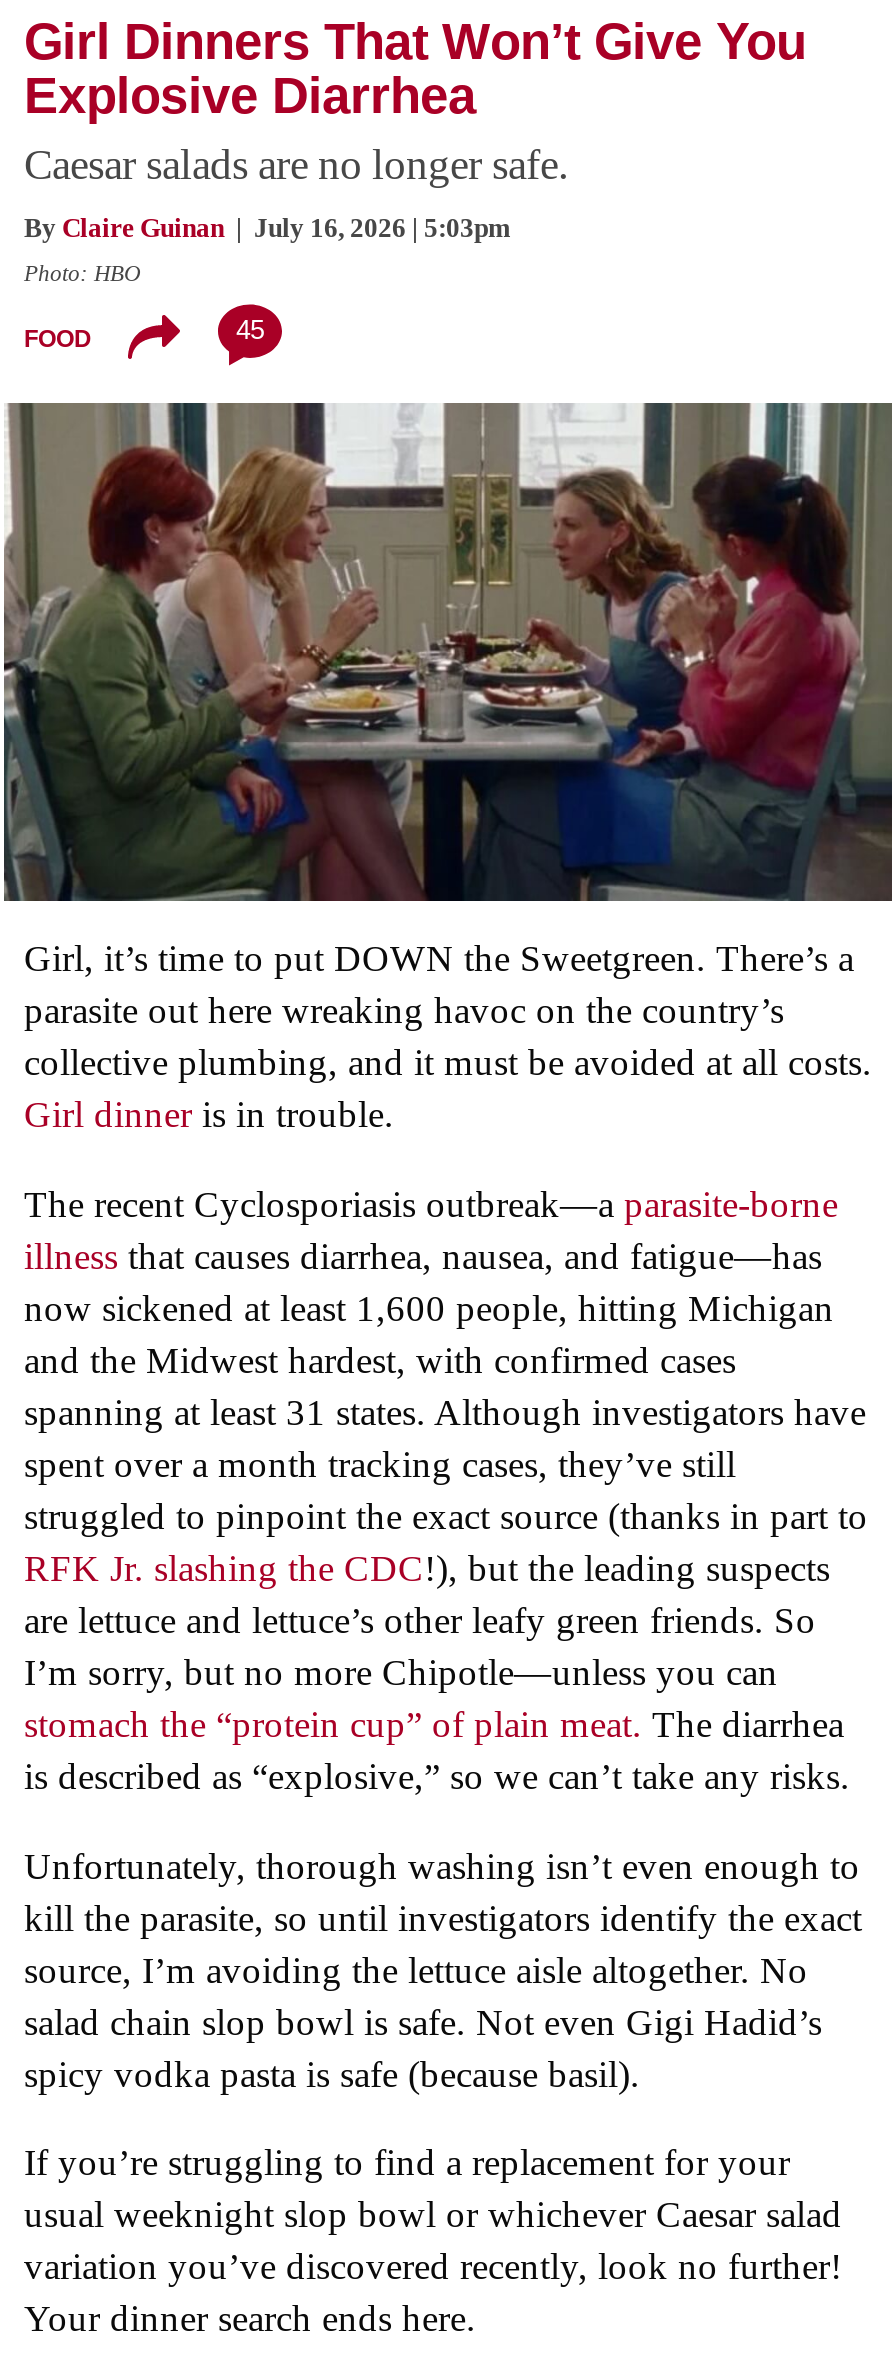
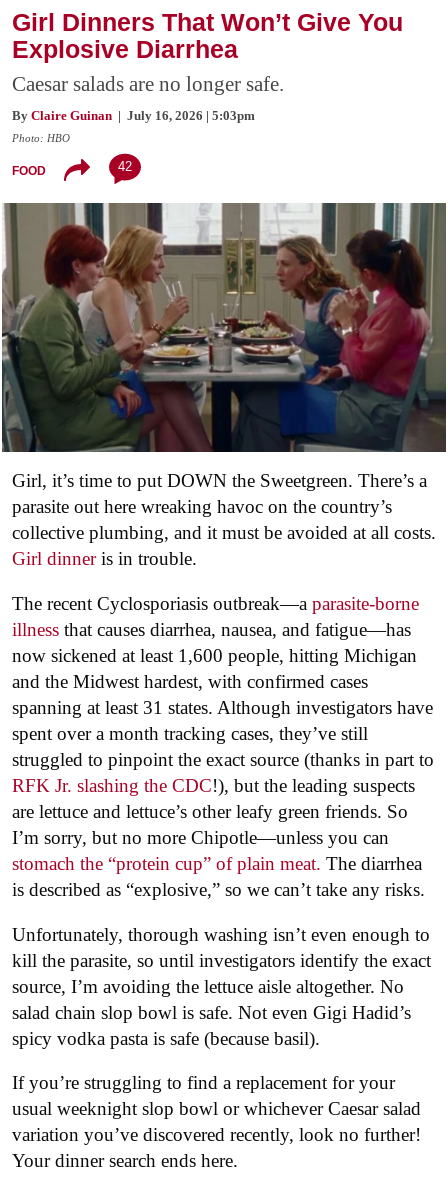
[236,315,264,345] 45 -> [118,159,132,174] 42

